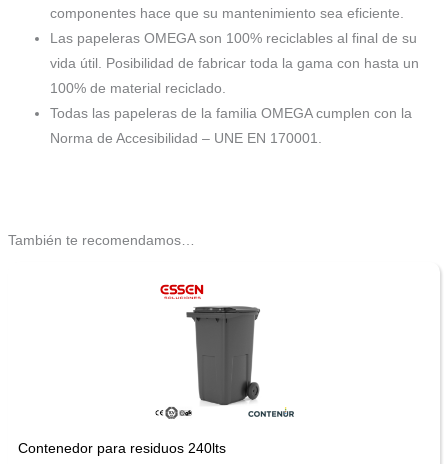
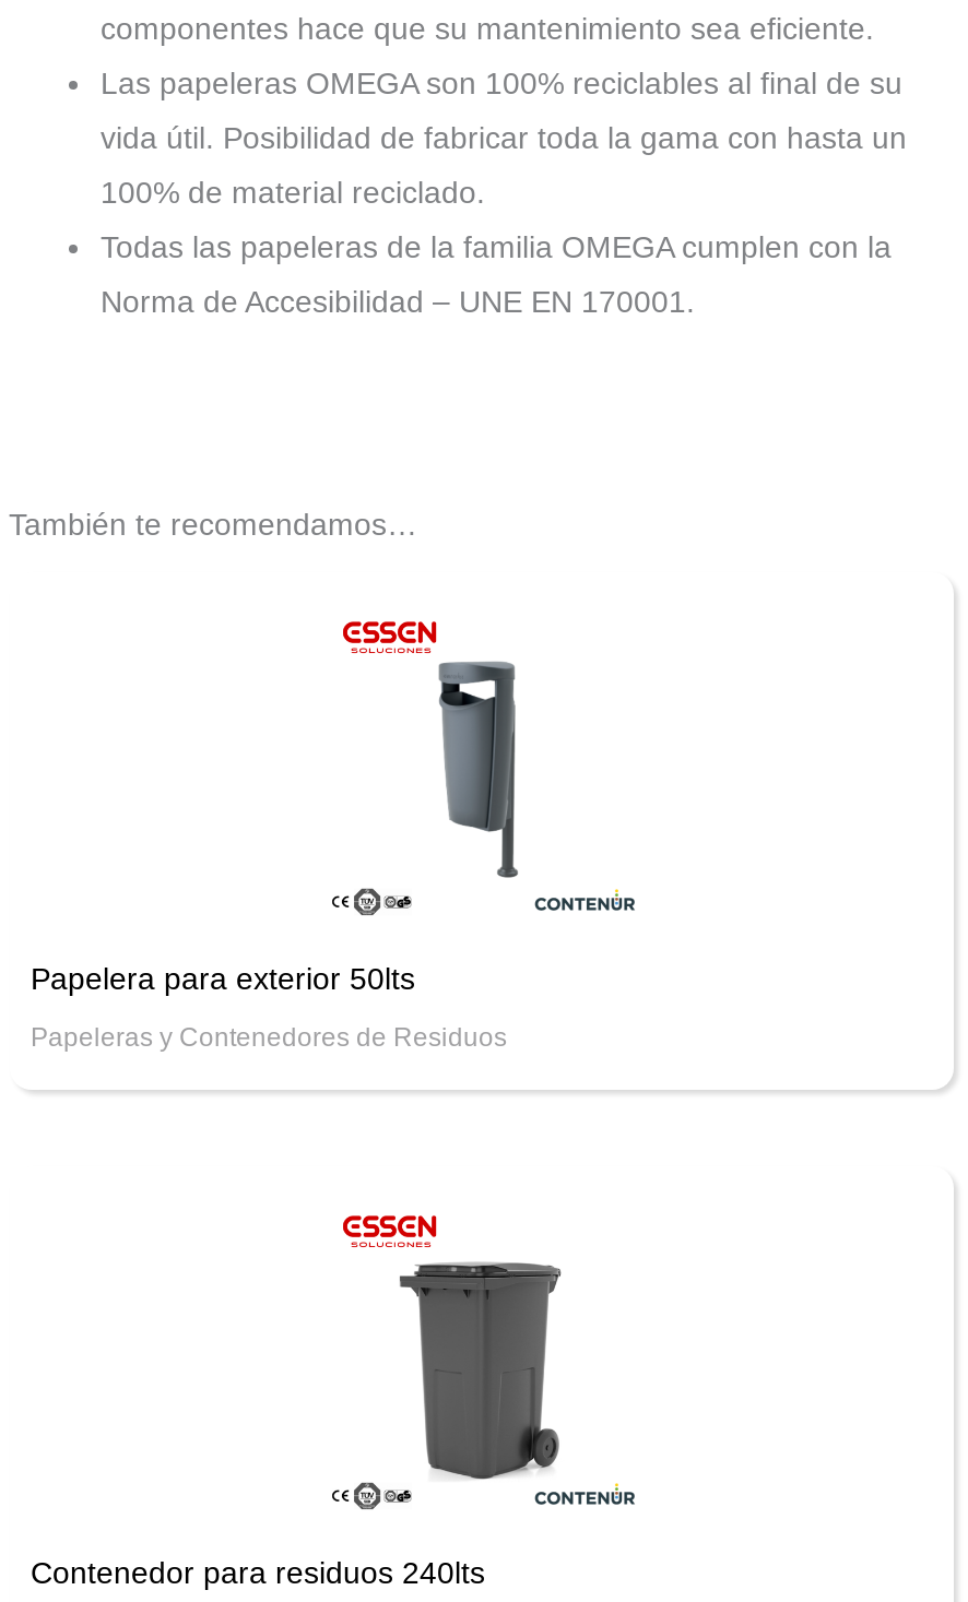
none -> [31,660,519,1054] [image] | Papelera para exterior 50lts | Papeleras y Contenedores de Residuos

